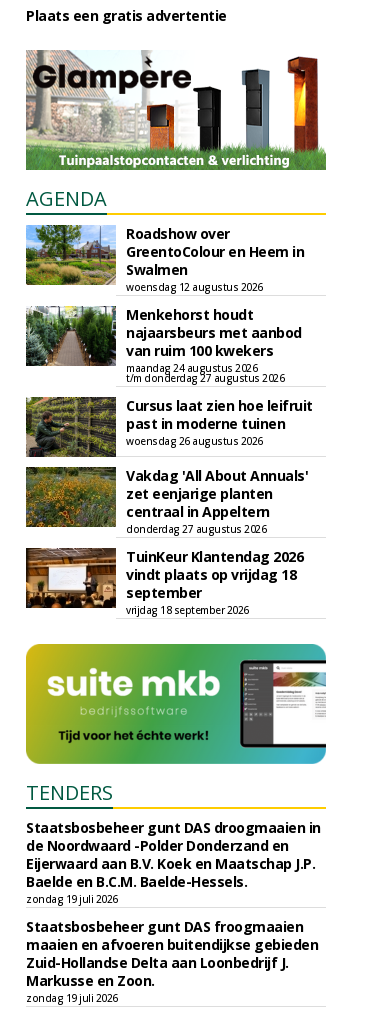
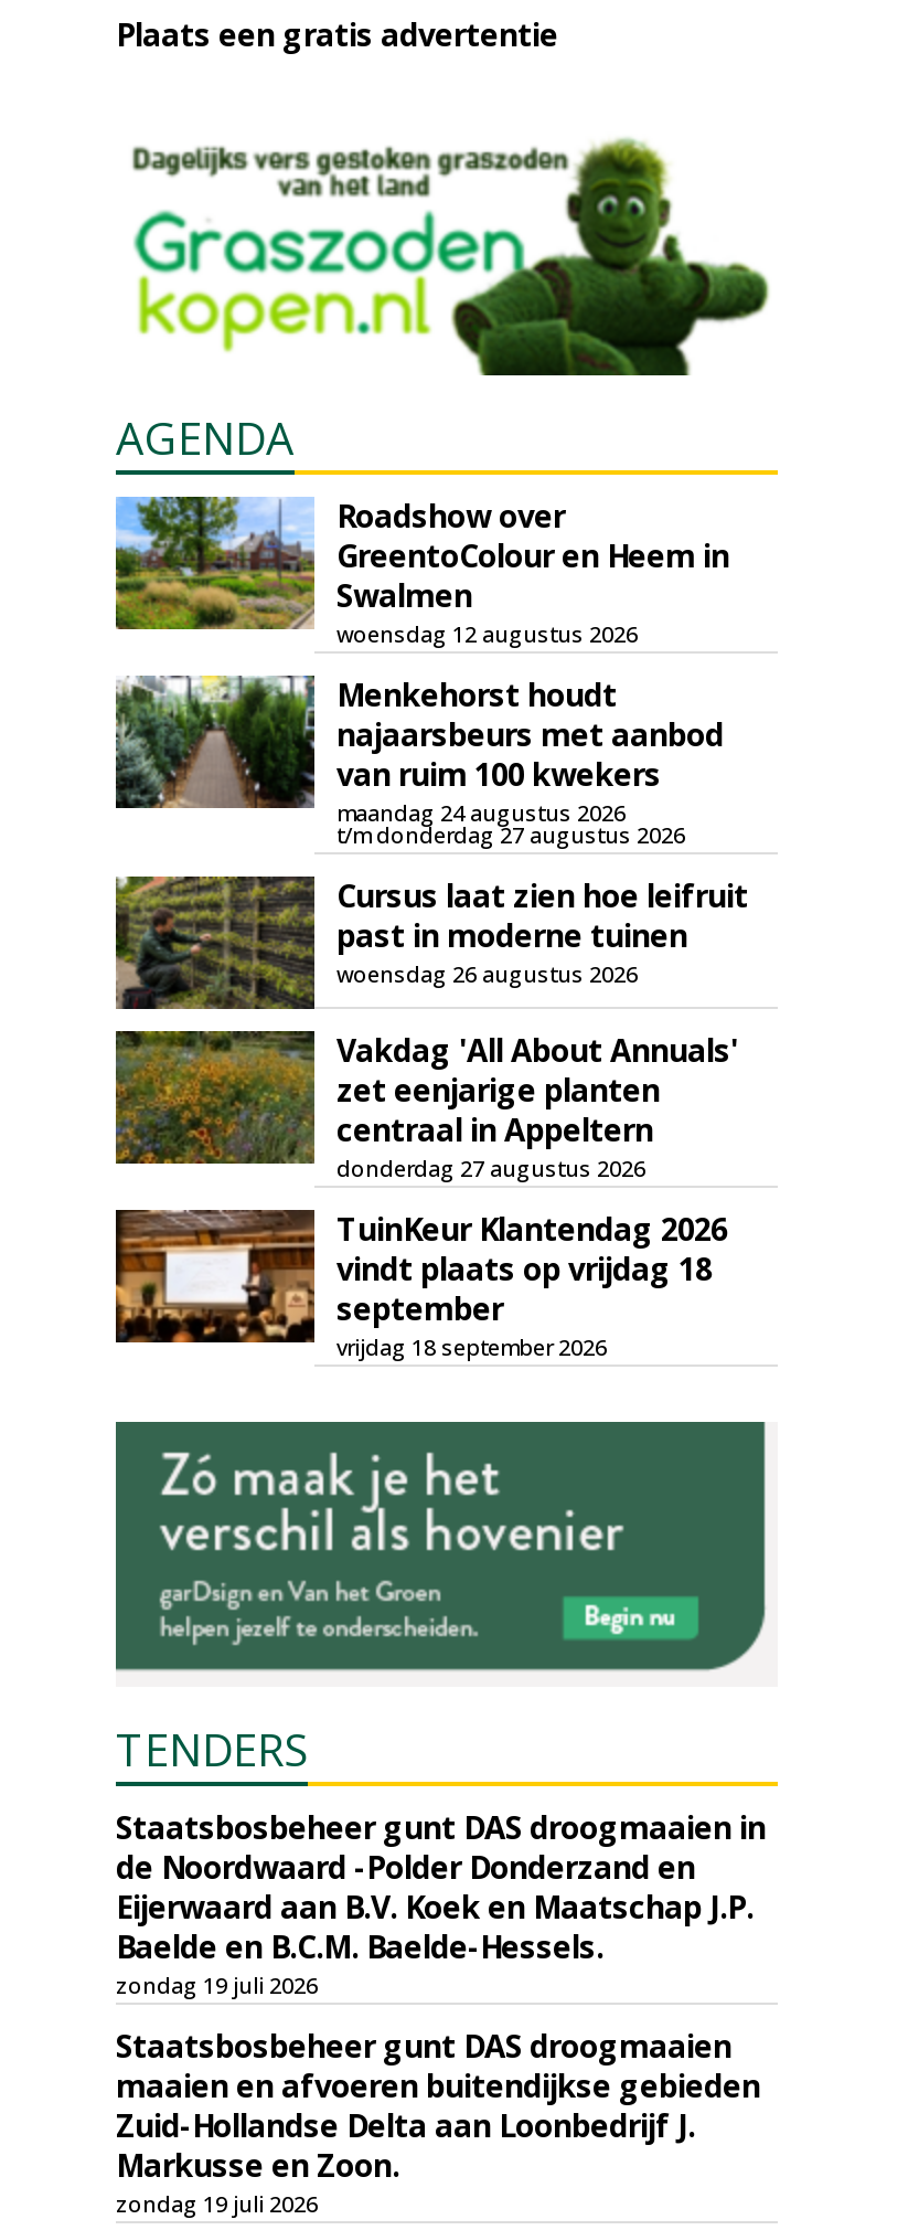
[25,49,327,171] [image] -> [116,110,778,378] [image]
[25,643,327,765] [image] -> [114,1420,778,1687] [image]
[26,917,303,936] Staatsbosbeheer gunt DAS froogmaaien -> [116,2025,731,2067] Staatsbosbeheer gunt DAS droogmaaien

